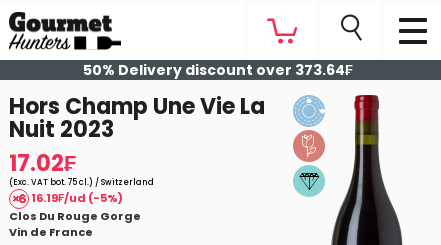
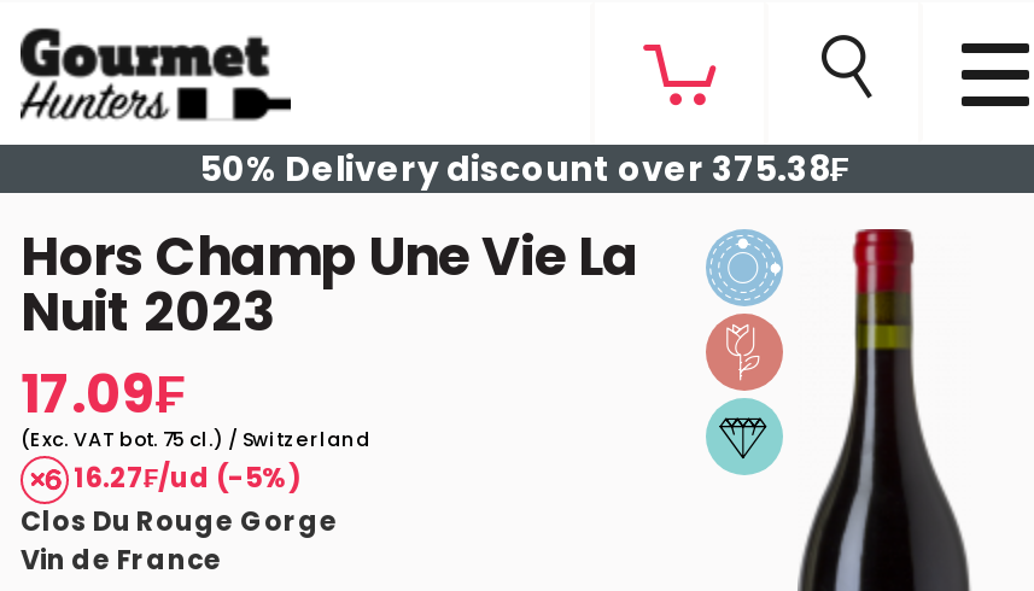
[83,60,353,80] 50% Delivery discount over 373.64₣ -> [200,145,849,193] 50% Delivery discount over 375.38₣
[9,148,76,179] 17.02₣ -> [21,357,185,432] 17.09₣
[29,190,123,206] 16.19₣/ud (-5%) -> [69,459,300,497] 16.27₣/ud (-5%)

